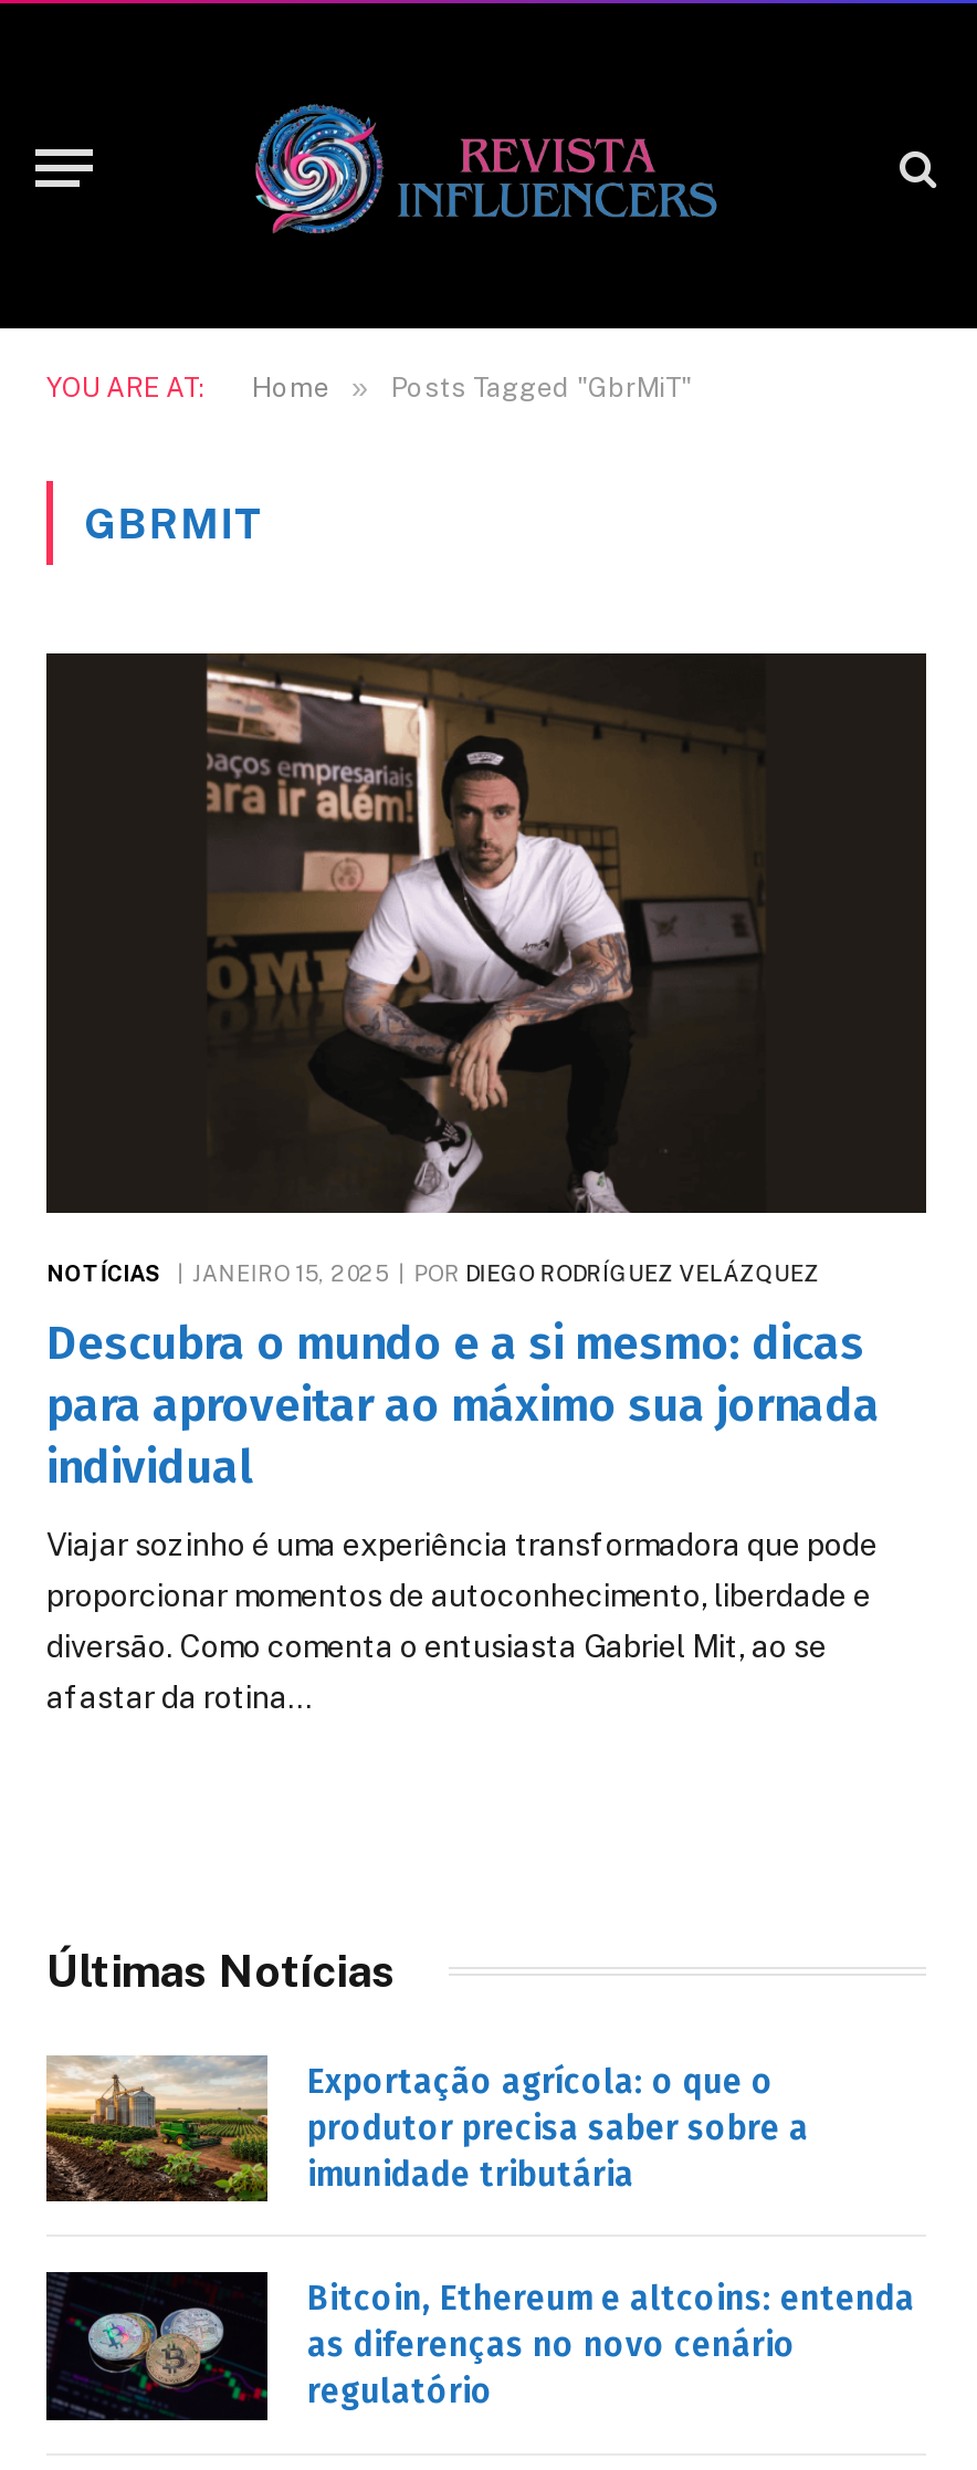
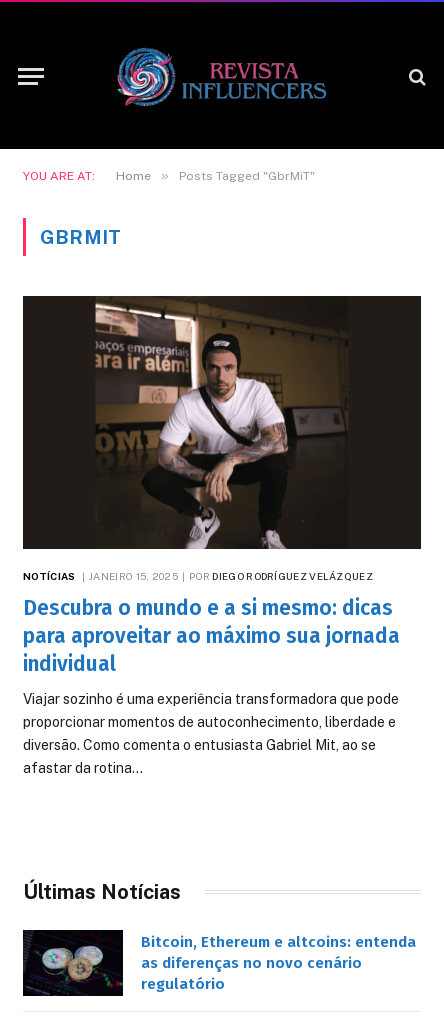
[44,2053,809,2204] [image] | Exportação agrícola: o que o | produtor precisa saber sobre a | imunidade tributária -> none

